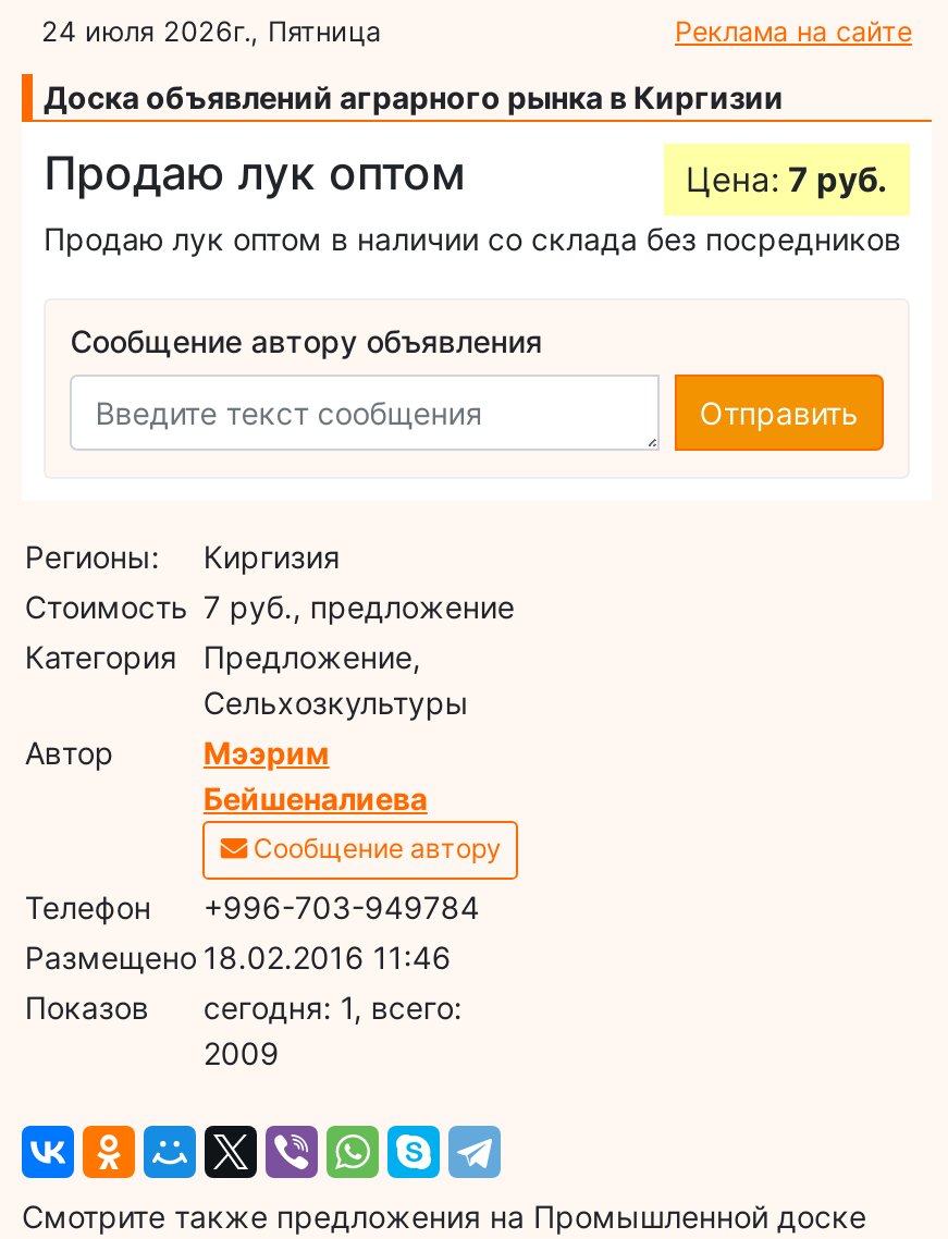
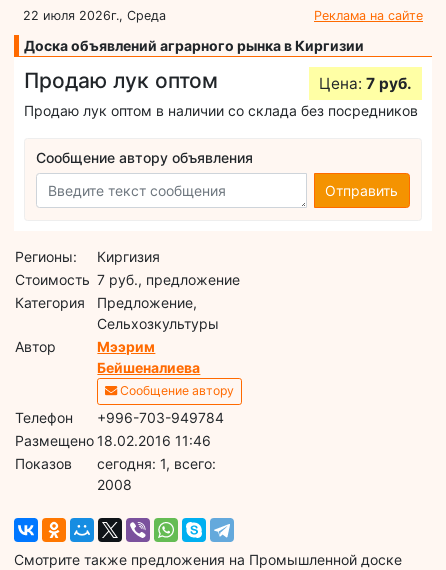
[41,15,381,47] 24 июля 2026г., Пятница -> [23,8,166,23] 22 июля 2026г., Среда
[203,1033,280,1070] 2009 -> [97,476,132,493] 2008

